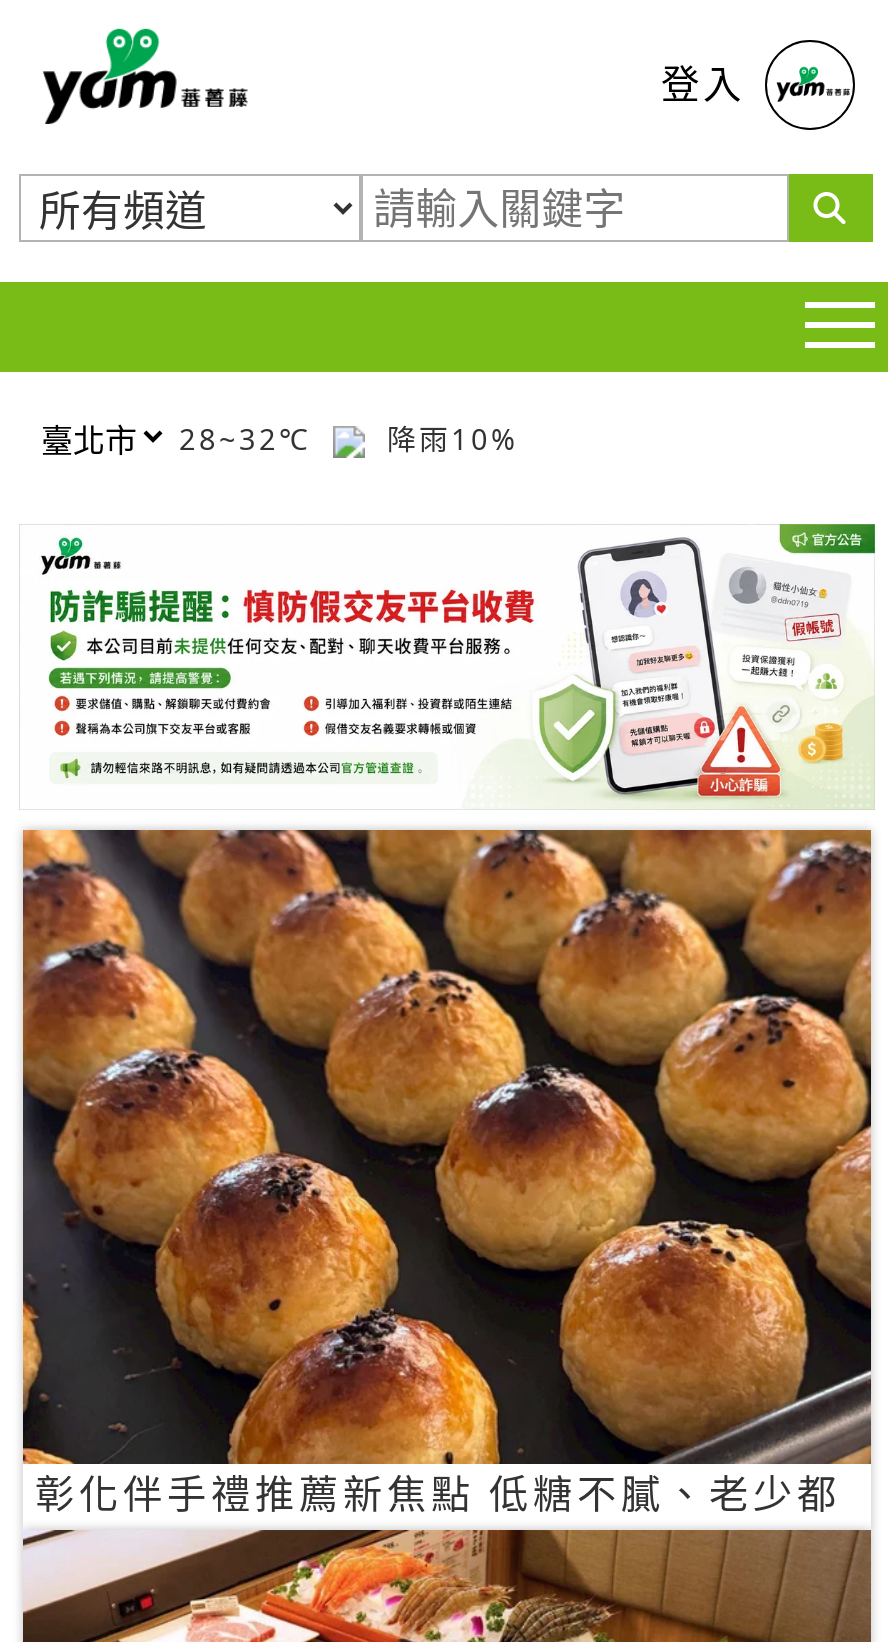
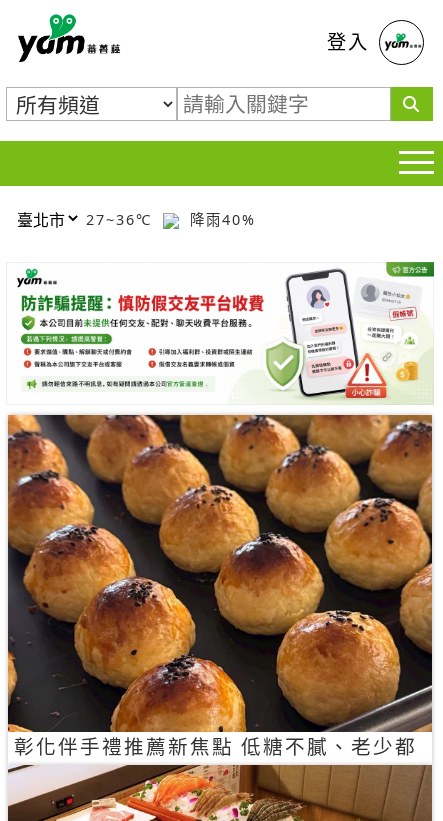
[179,419,323,457] 28~32℃ -> [86,209,158,228] 27~36℃
[375,419,519,457] 降雨10% -> [184,209,256,228] 降雨40%

